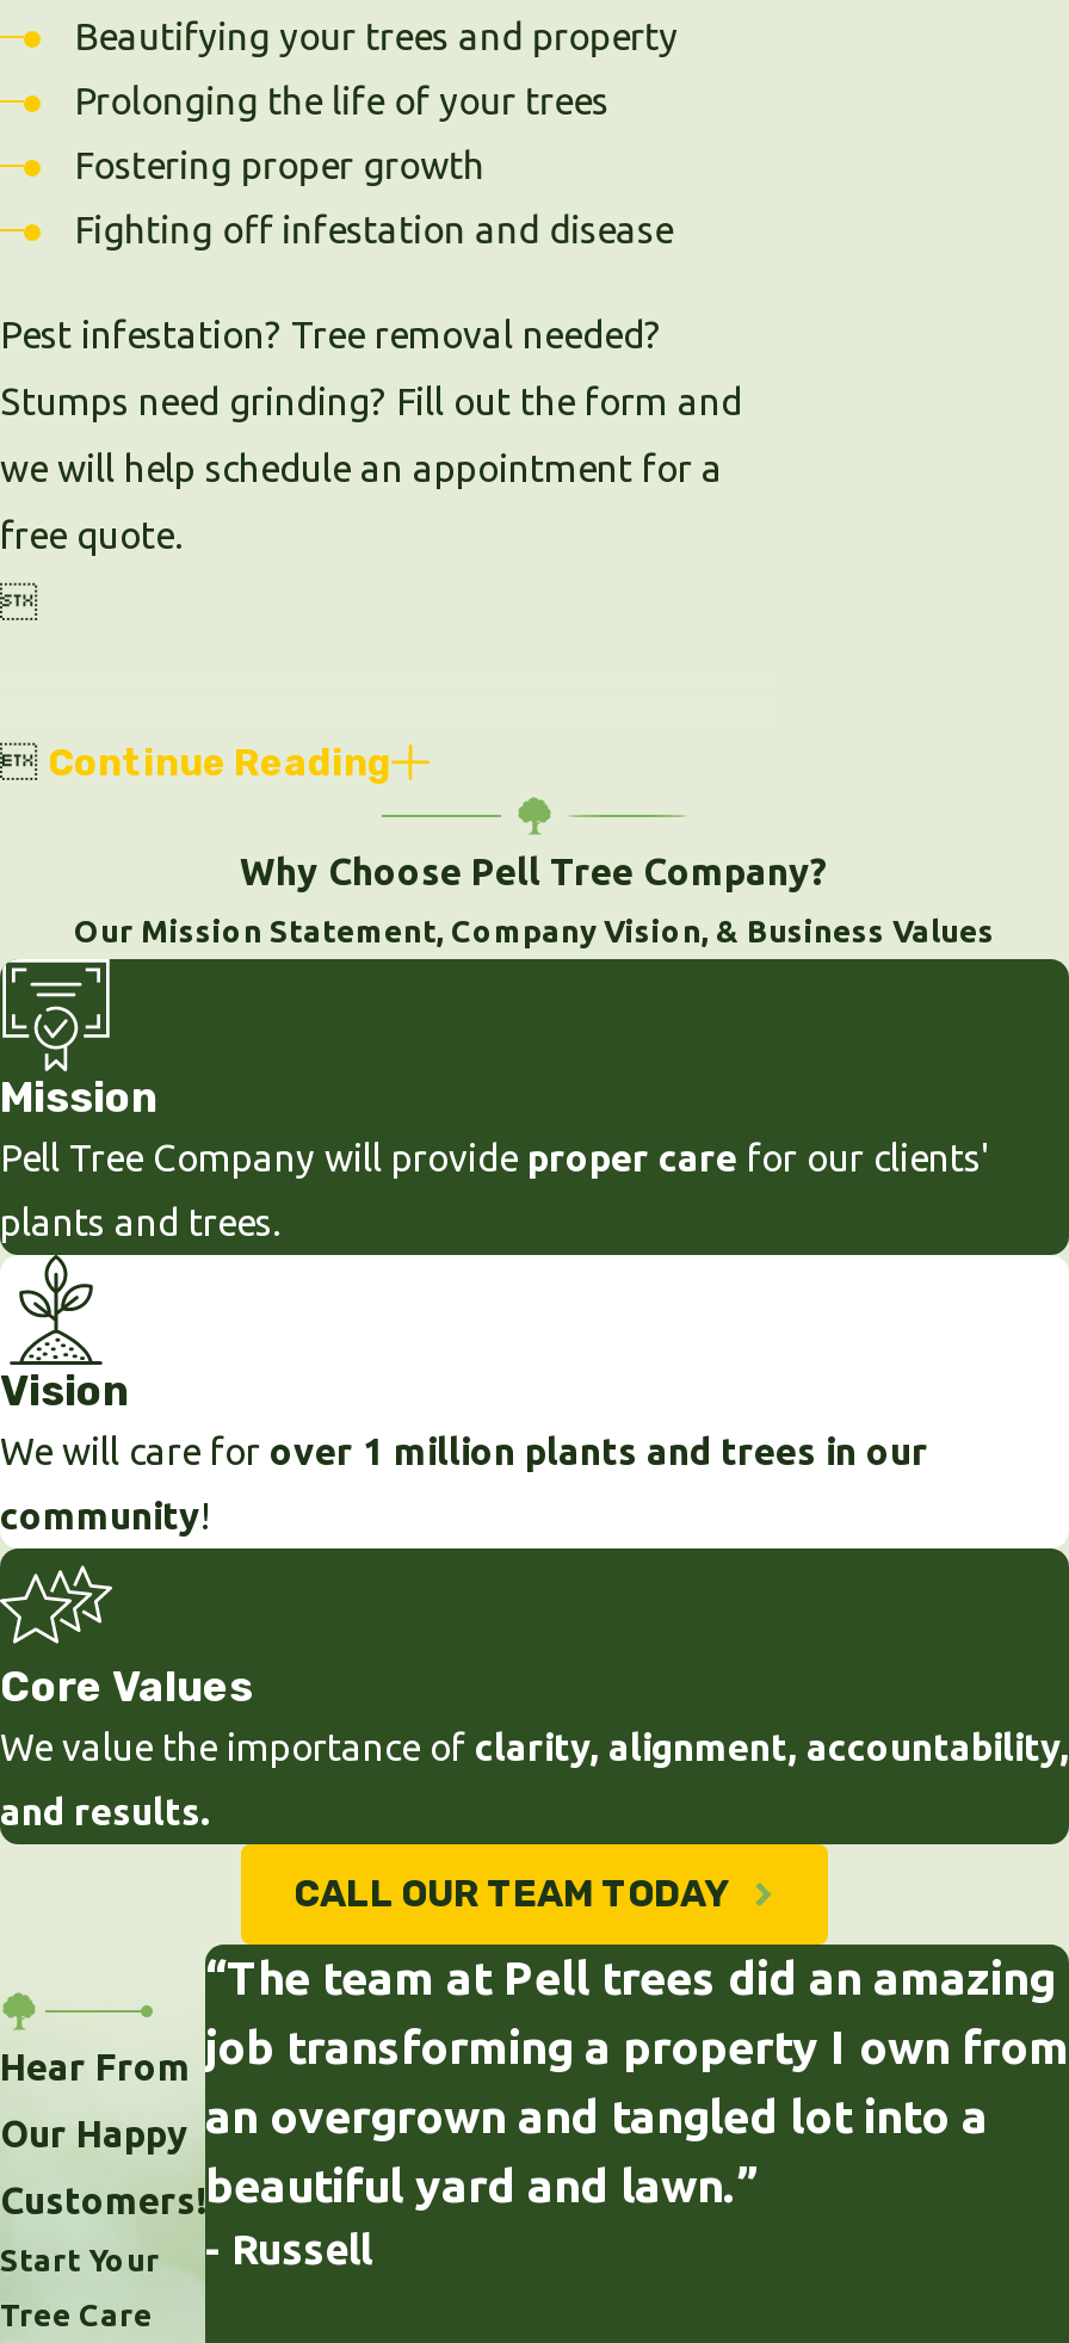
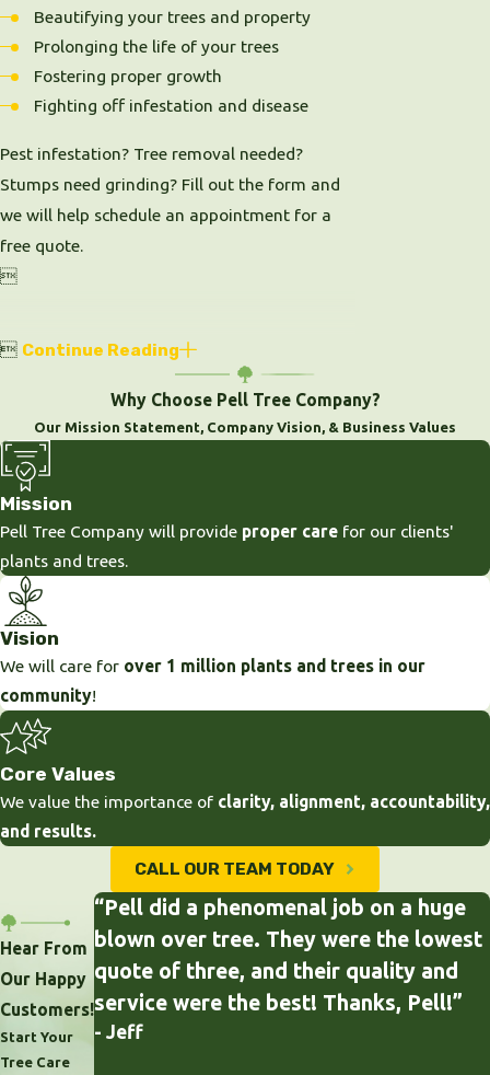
[205,1953,1069,2272] “The team at Pell trees did an amazing | job transforming a property I own from | an overgrown and tangled lot into a | beautiful yard and lawn.” | - Russell -> [94,896,482,1043] “Pell did a phenomenal job on a huge | blown over tree. They were the lowest | quote of three, and their quality and | service were the best! Thanks, Pell!” | - Jeff

